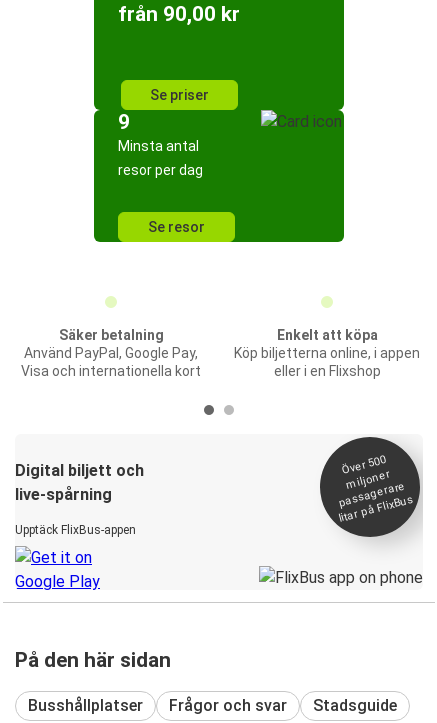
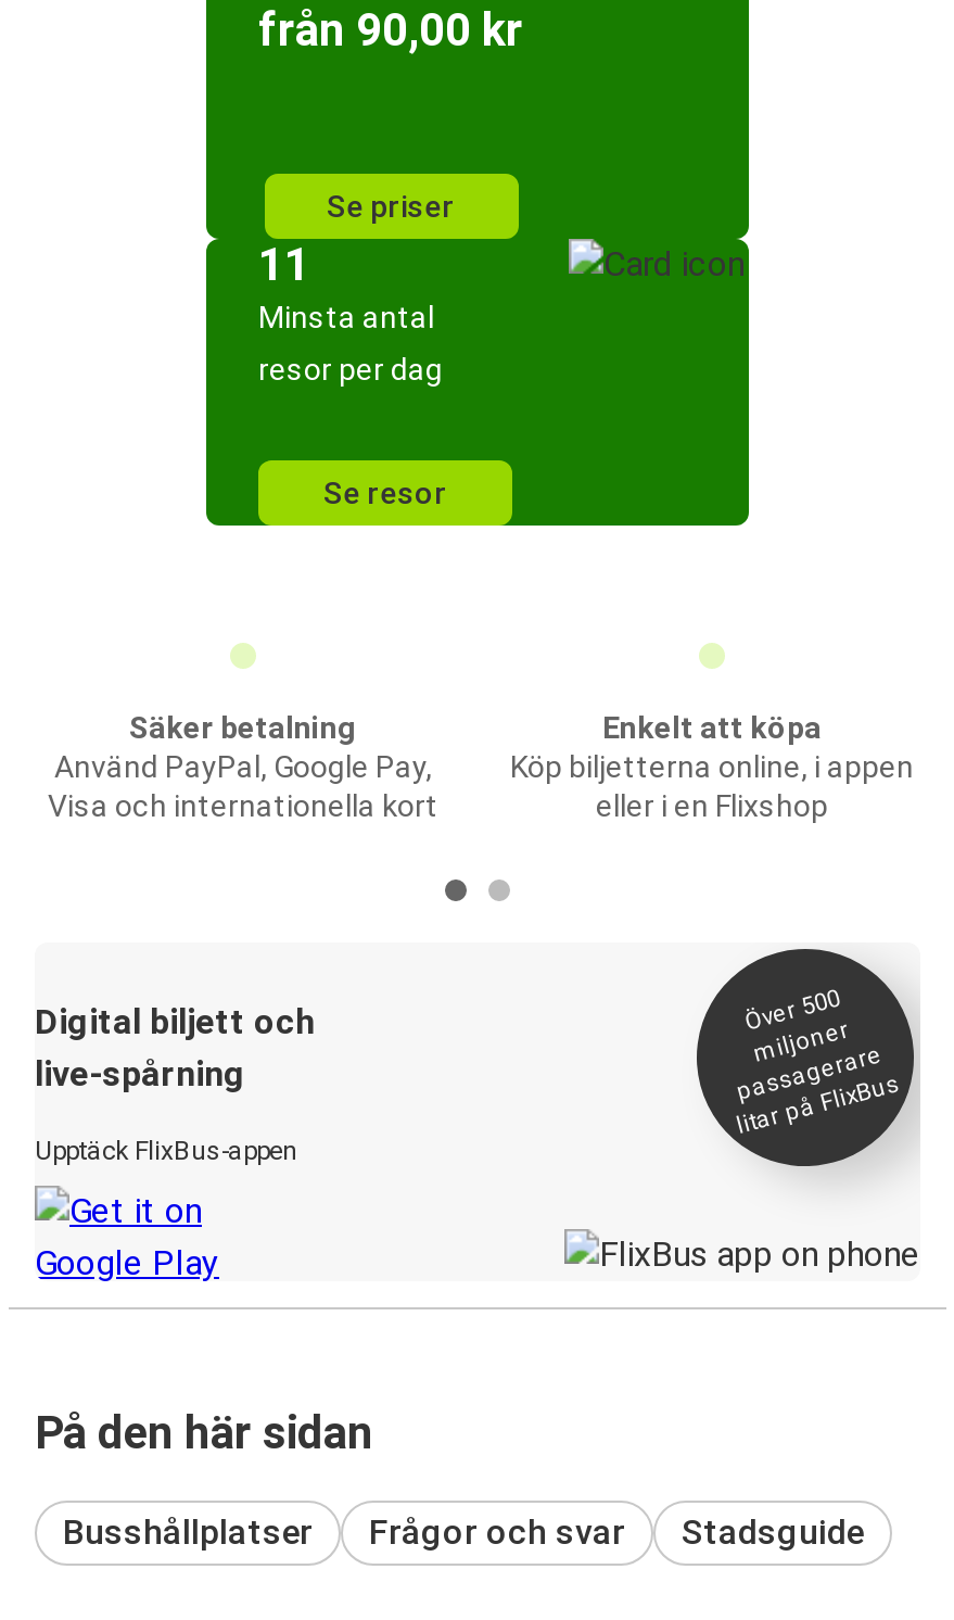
[118,110,130,134] 9 -> [258,239,310,291] 11

